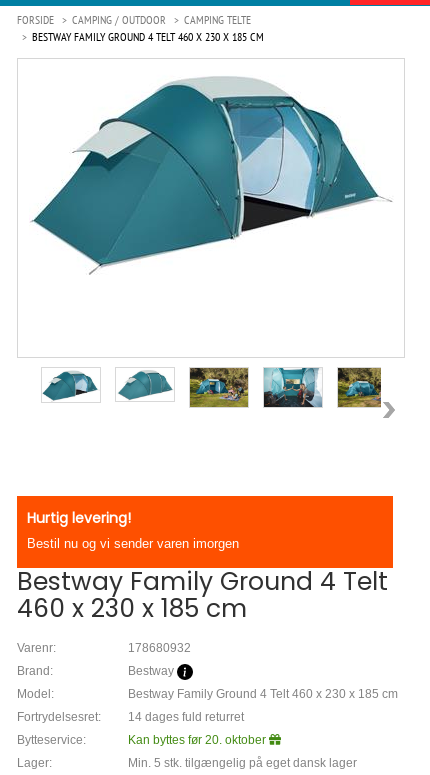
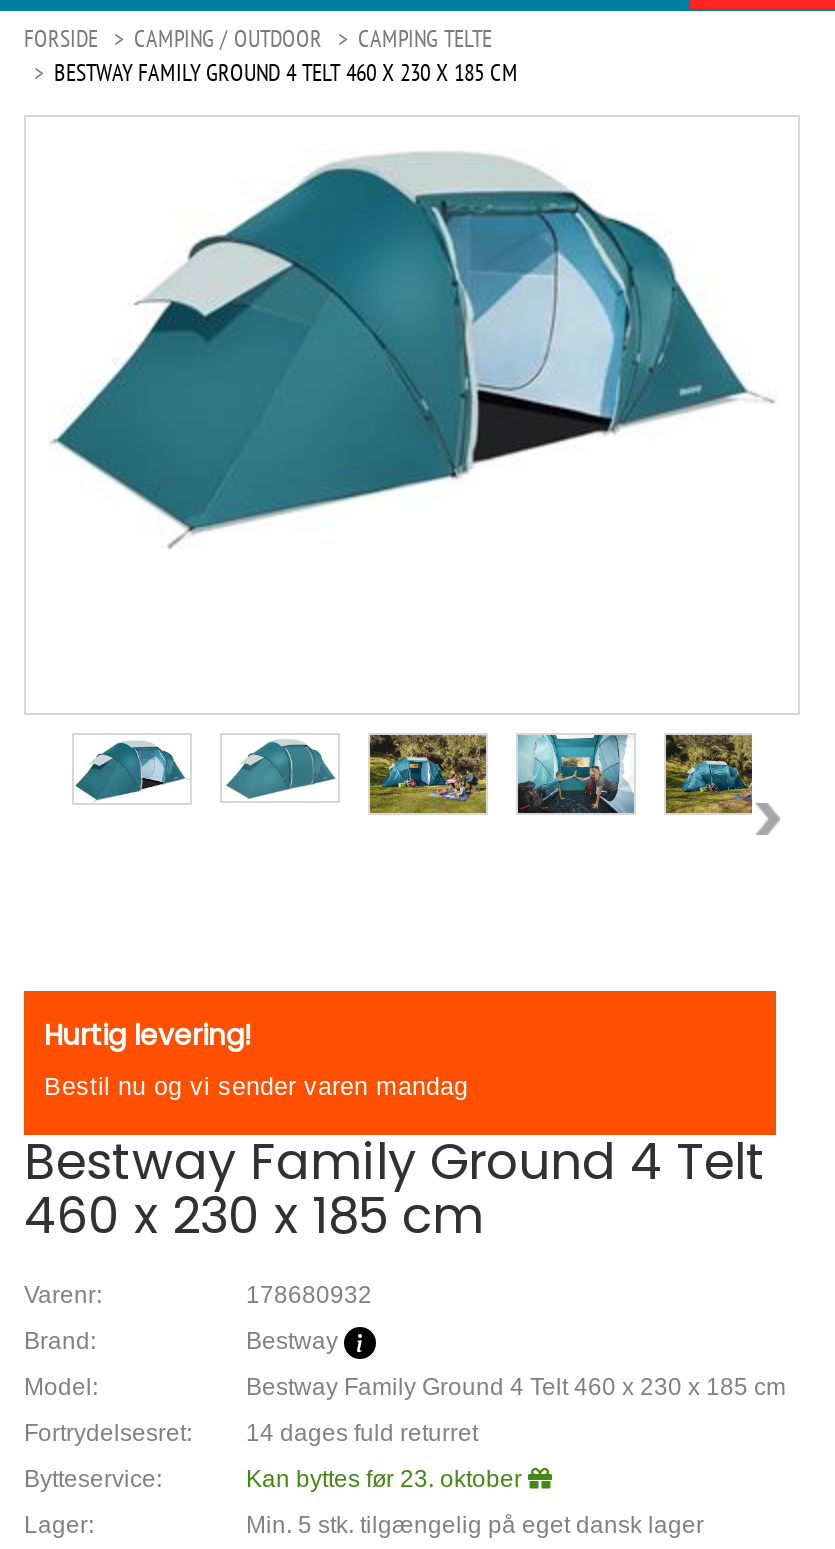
[27,537,239,551] Bestil nu og vi sender varen imorgen -> [44,1073,468,1101] Bestil nu og vi sender varen mandag
[128,733,269,747] Kan byttes før 20. oktober -> [246,1465,528,1493] Kan byttes før 23. oktober

